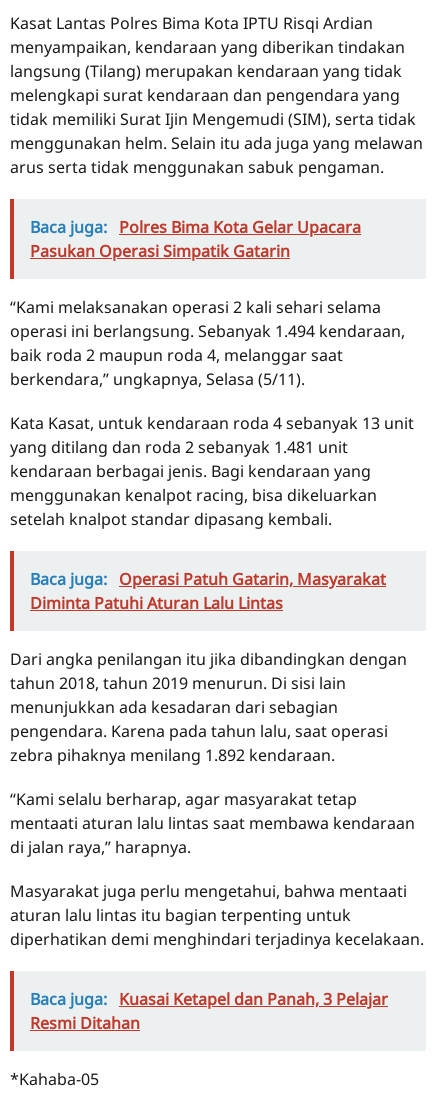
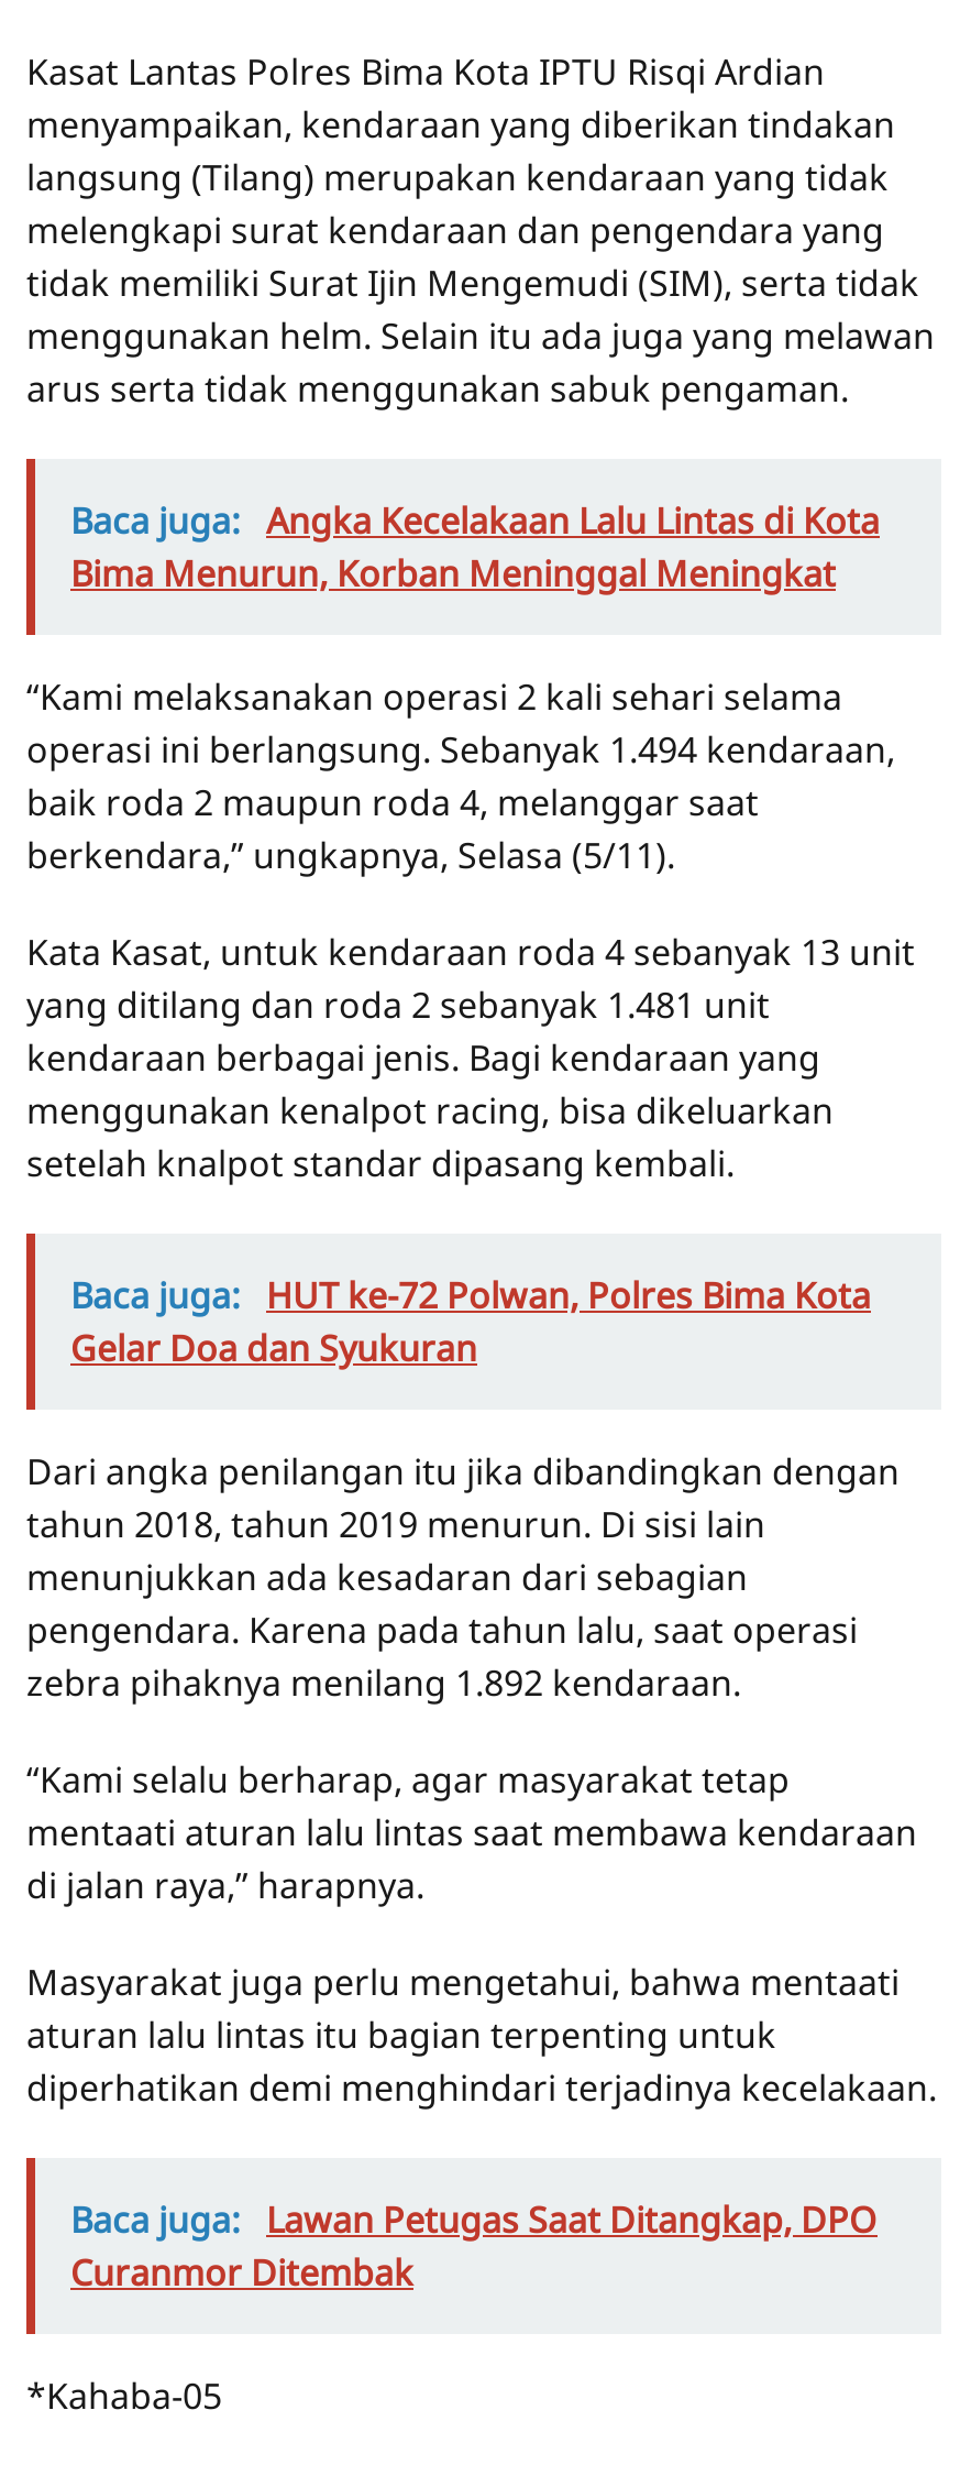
[30,216,361,262] Baca juga: Polres Bima Kota Gelar Upacara | Pasukan Operasi Simpatik Gatarin -> [70,497,880,598] Baca juga: Angka Kecelakaan Lalu Lintas di Kota | Bima Menurun, Korban Meninggal Meningkat
[30,568,386,614] Baca juga: Operasi Patuh Gatarin, Masyarakat | Diminta Patuhi Aturan Lalu Lintas -> [70,1272,871,1373] Baca juga: HUT ke-72 Polwan, Polres Bima Kota | Gelar Doa dan Syukuran
[30,988,388,1034] Baca juga: Kuasai Ketapel dan Panah, 3 Pelajar | Resmi Ditahan -> [70,2196,878,2297] Baca juga: Lawan Petugas Saat Ditangkap, DPO | Curanmor Ditembak

